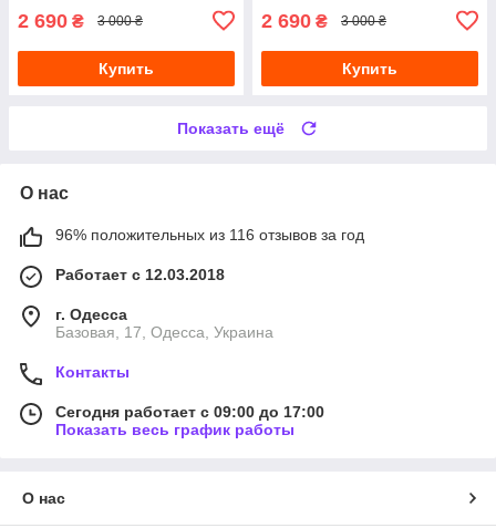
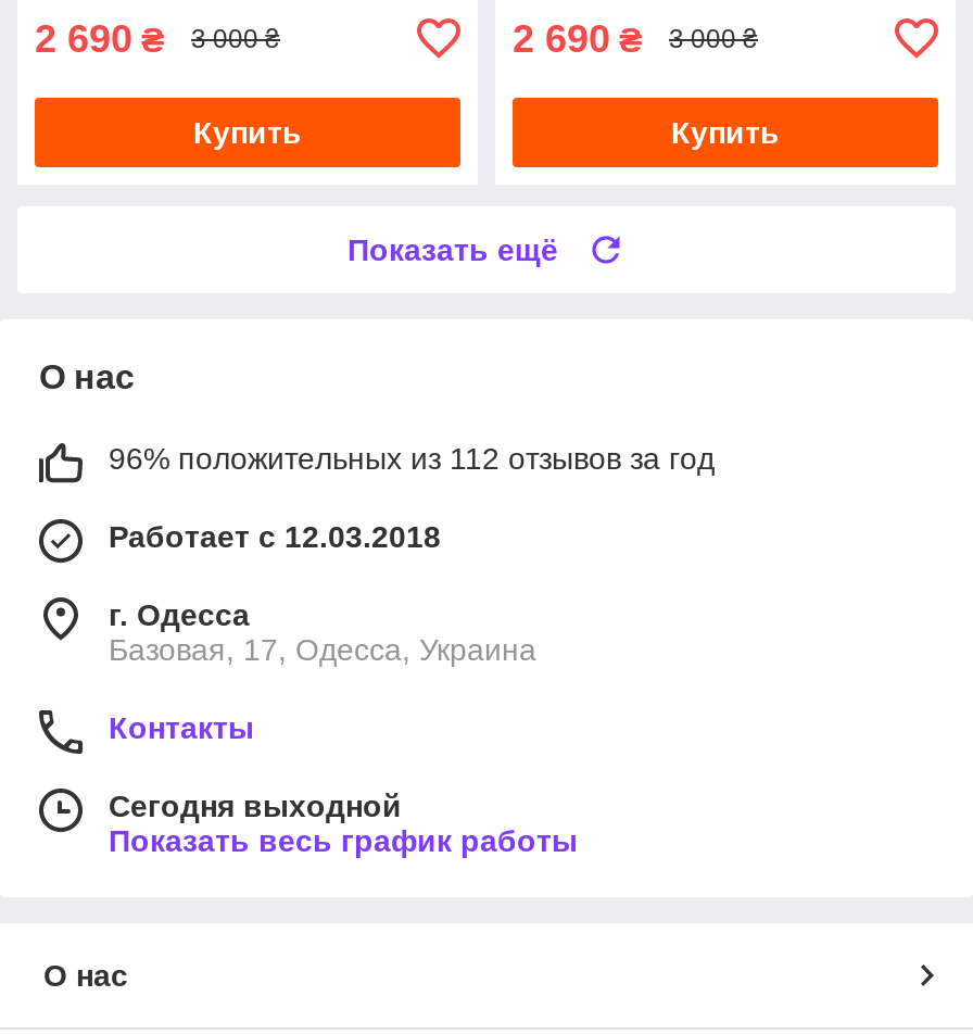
[55,225,364,243] 96% положительных из 116 отзывов за год -> [109,440,715,475] 96% положительных из 112 отзывов за год
[55,402,324,420] Сегодня работает с 09:00 до 17:00 -> [109,788,402,822] Сегодня выходной

